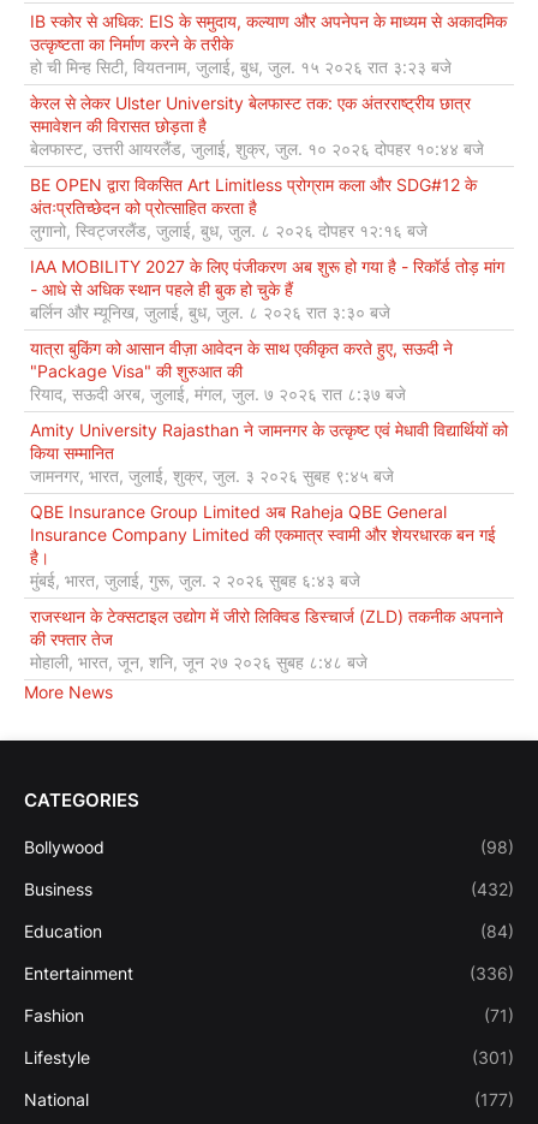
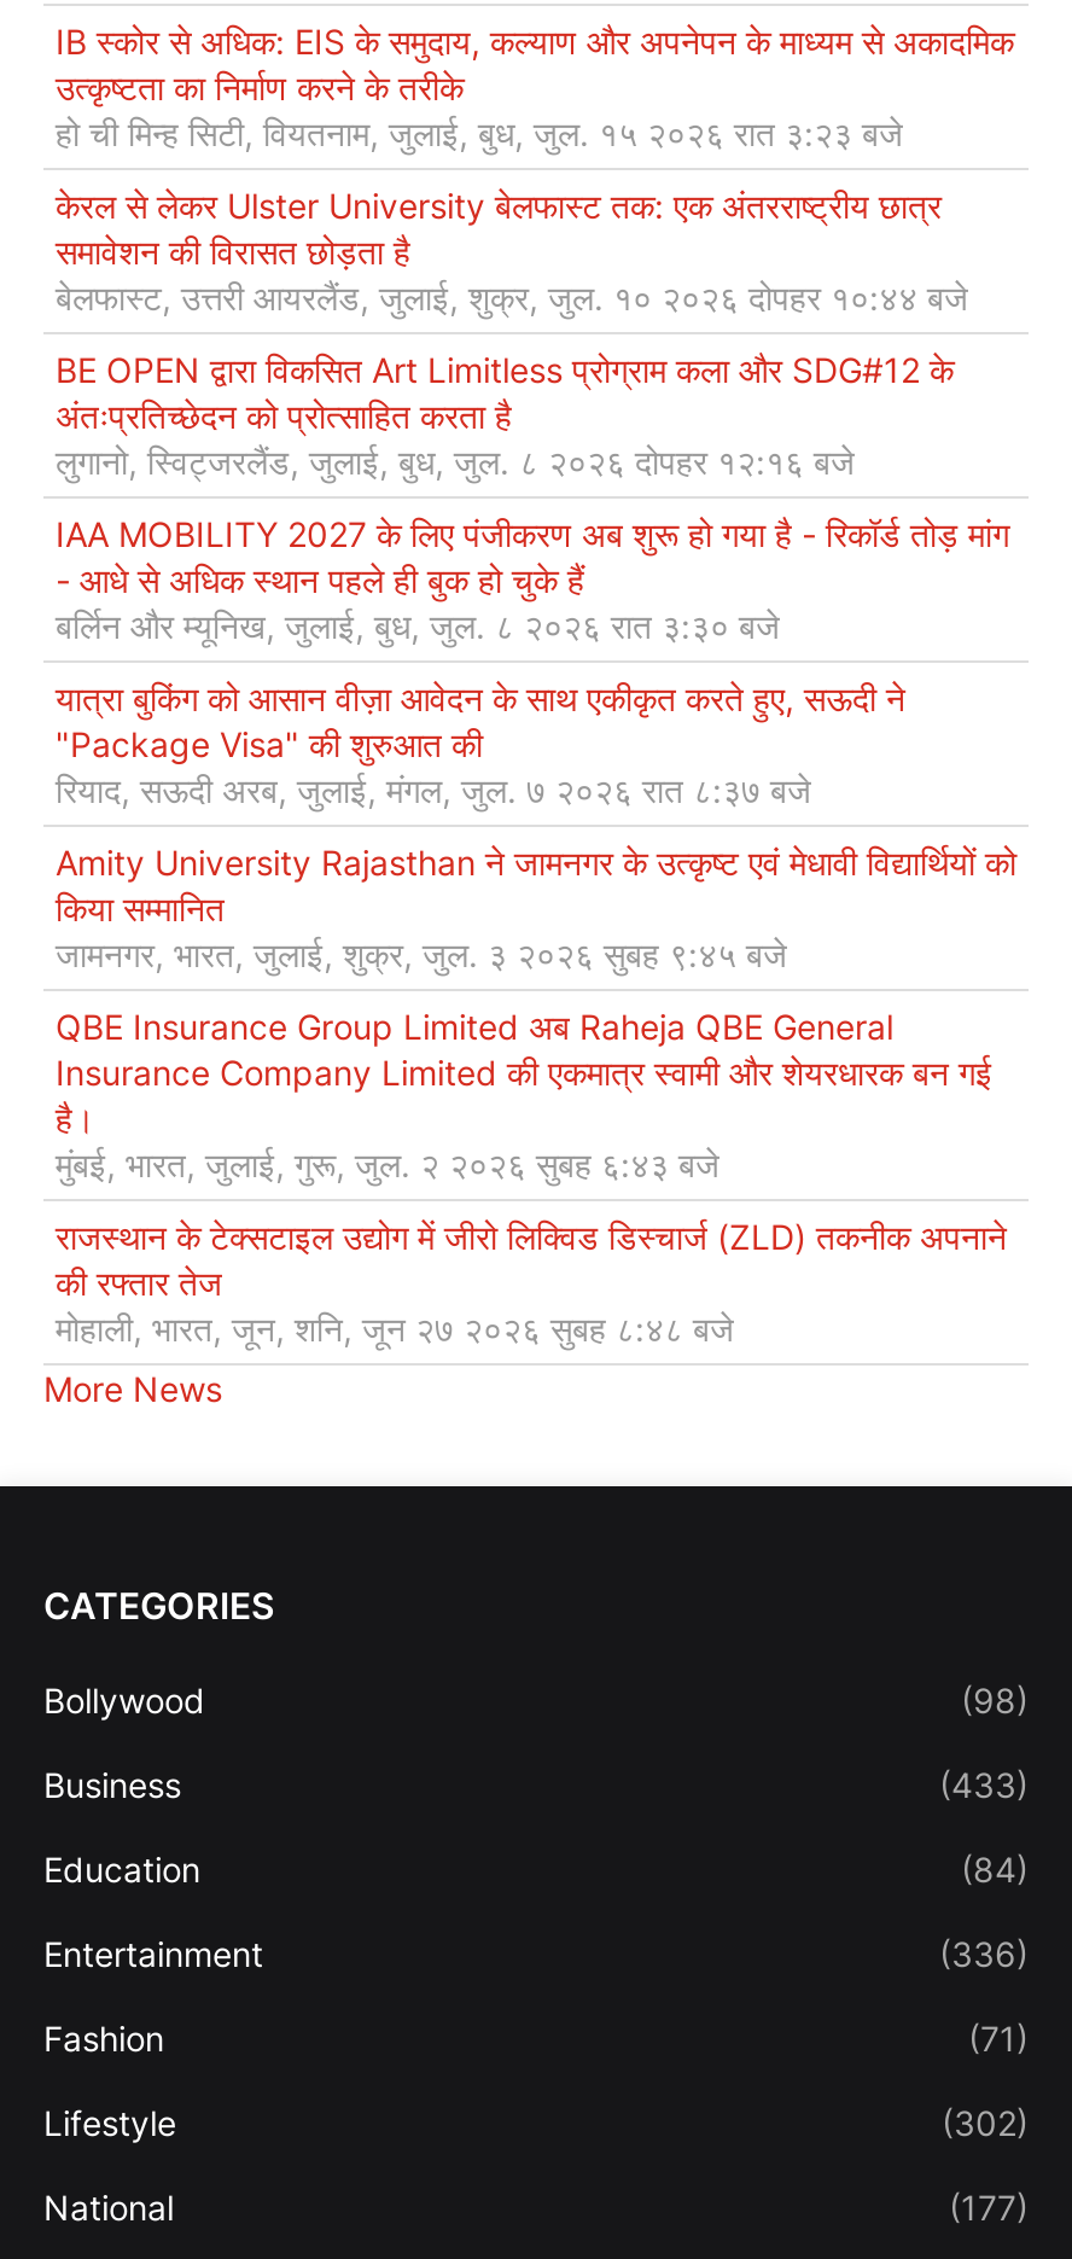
[471,879,514,900] (432) -> [939,1765,1029,1806] (433)
[472,1047,514,1068] (301) -> [942,2103,1029,2144] (302)

